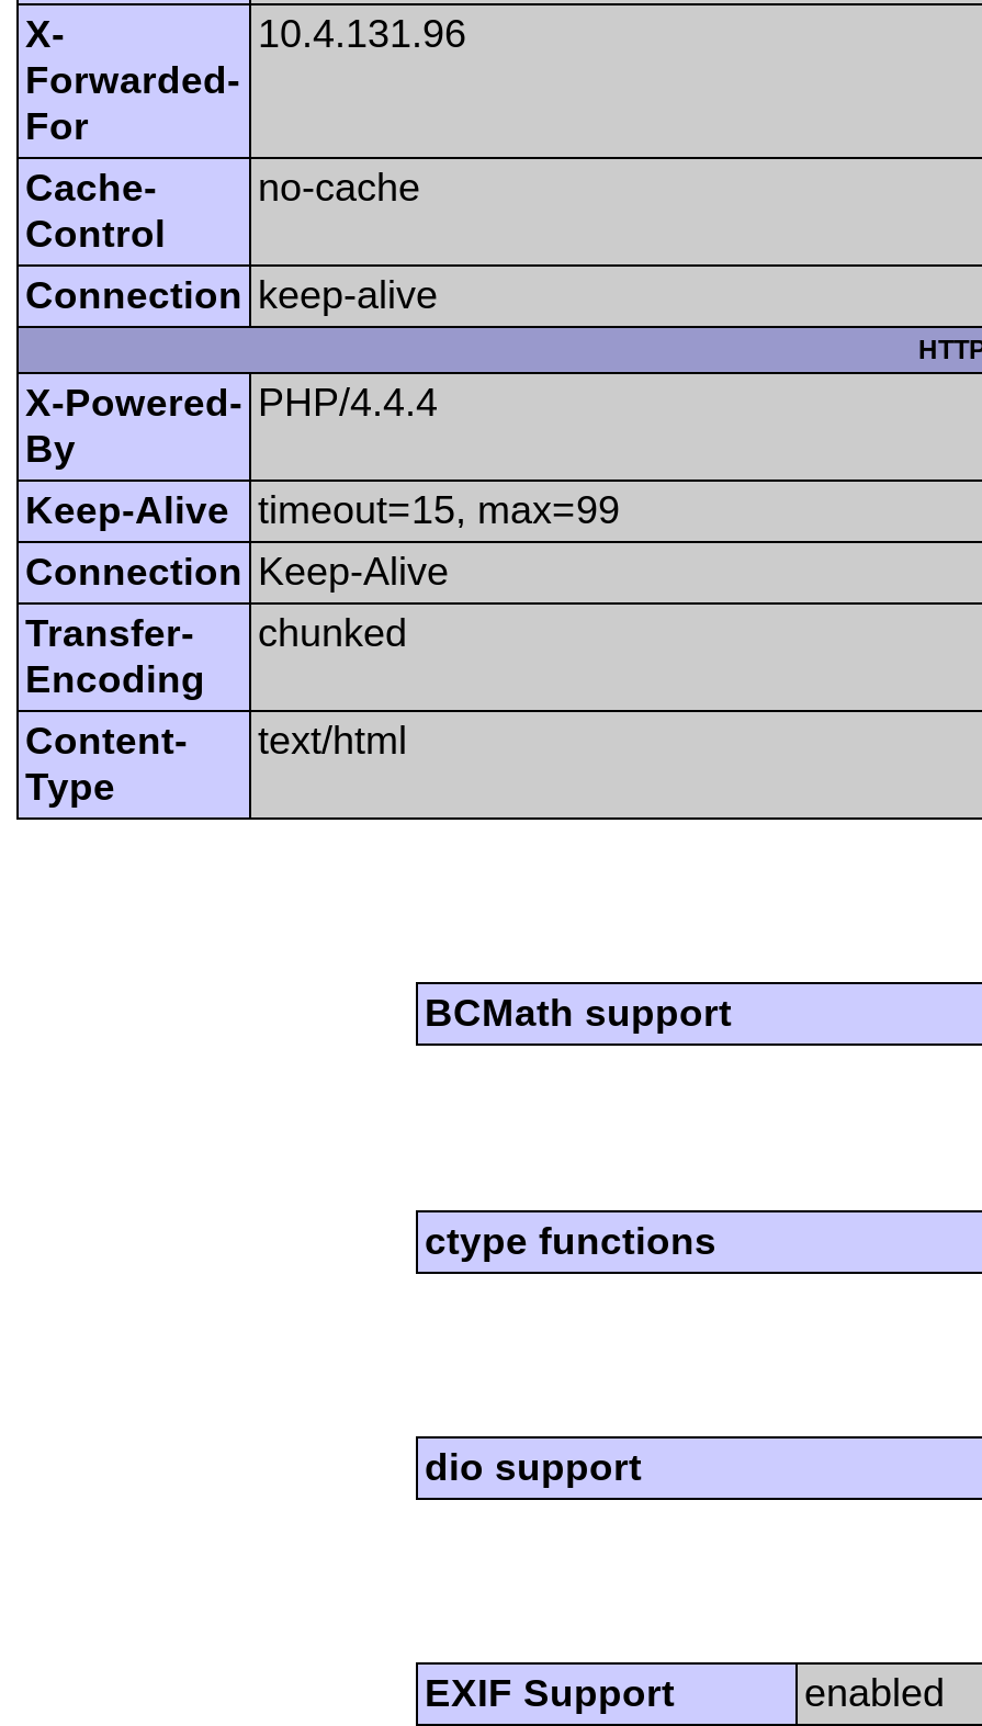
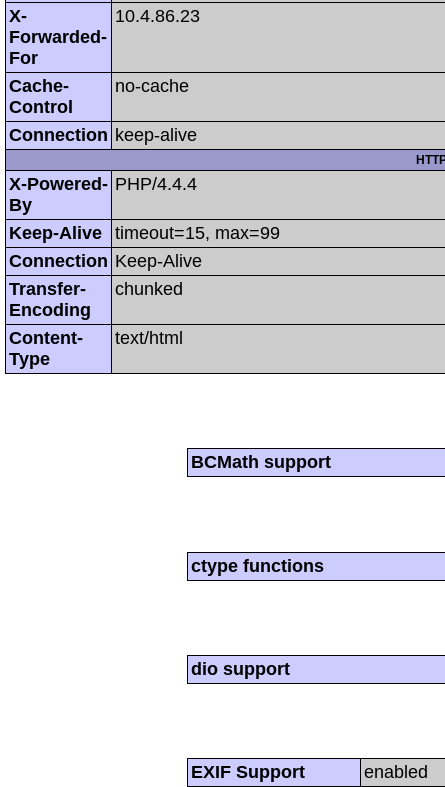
[258,13,466,56] 10.4.131.96 -> [115,6,200,26] 10.4.86.23

